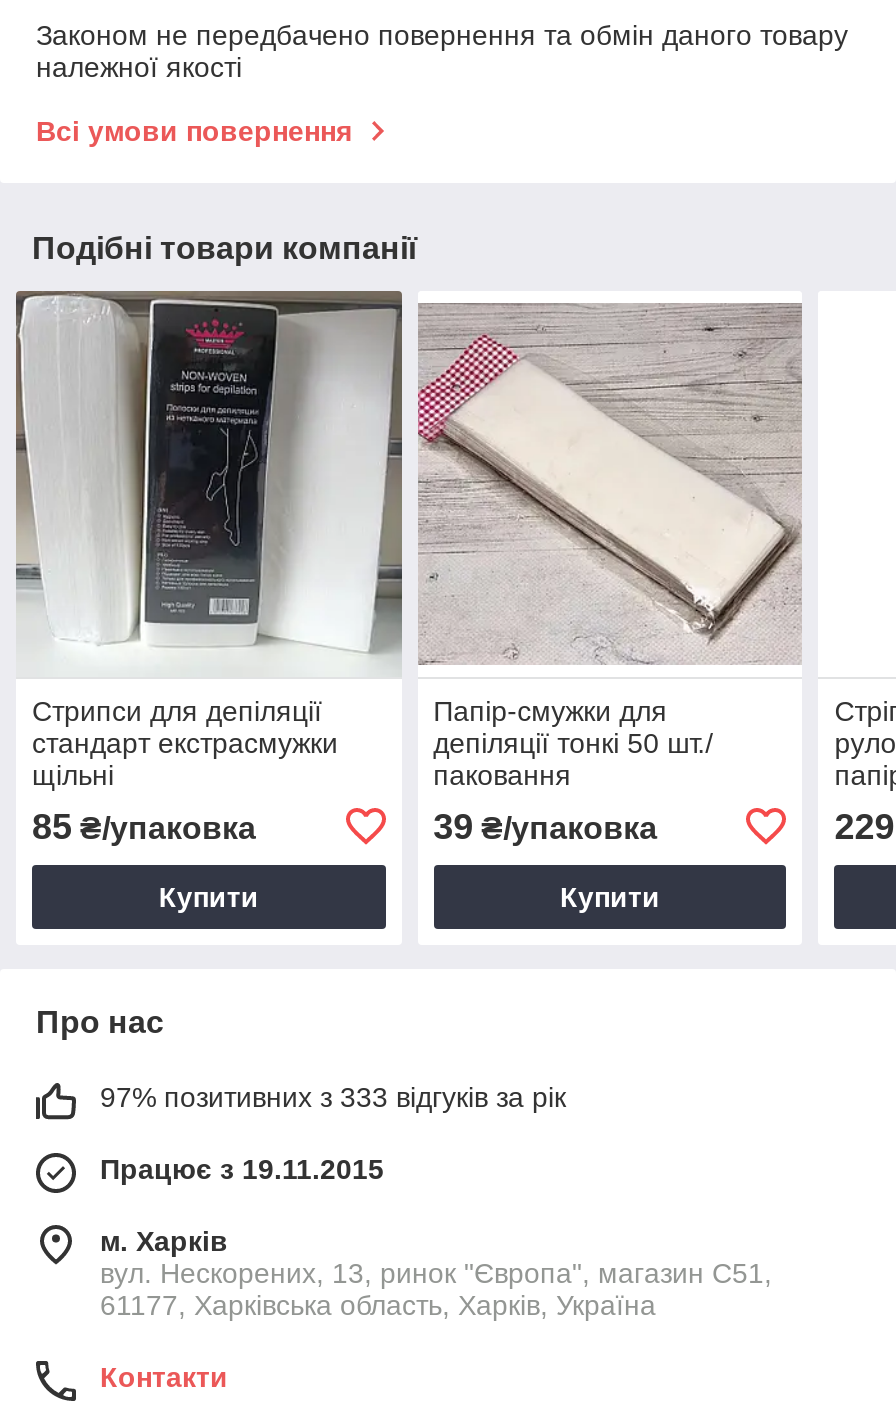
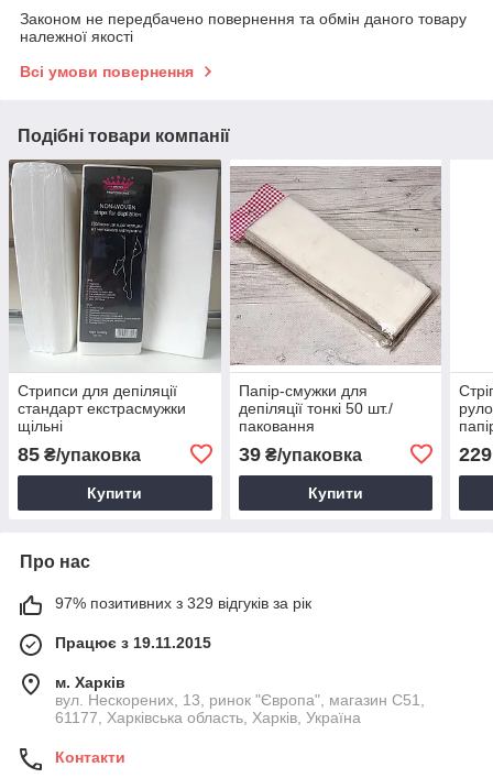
[100,1081,566,1113] 97% позитивних з 333 відгуків за рік -> [55,594,311,612] 97% позитивних з 329 відгуків за рік

